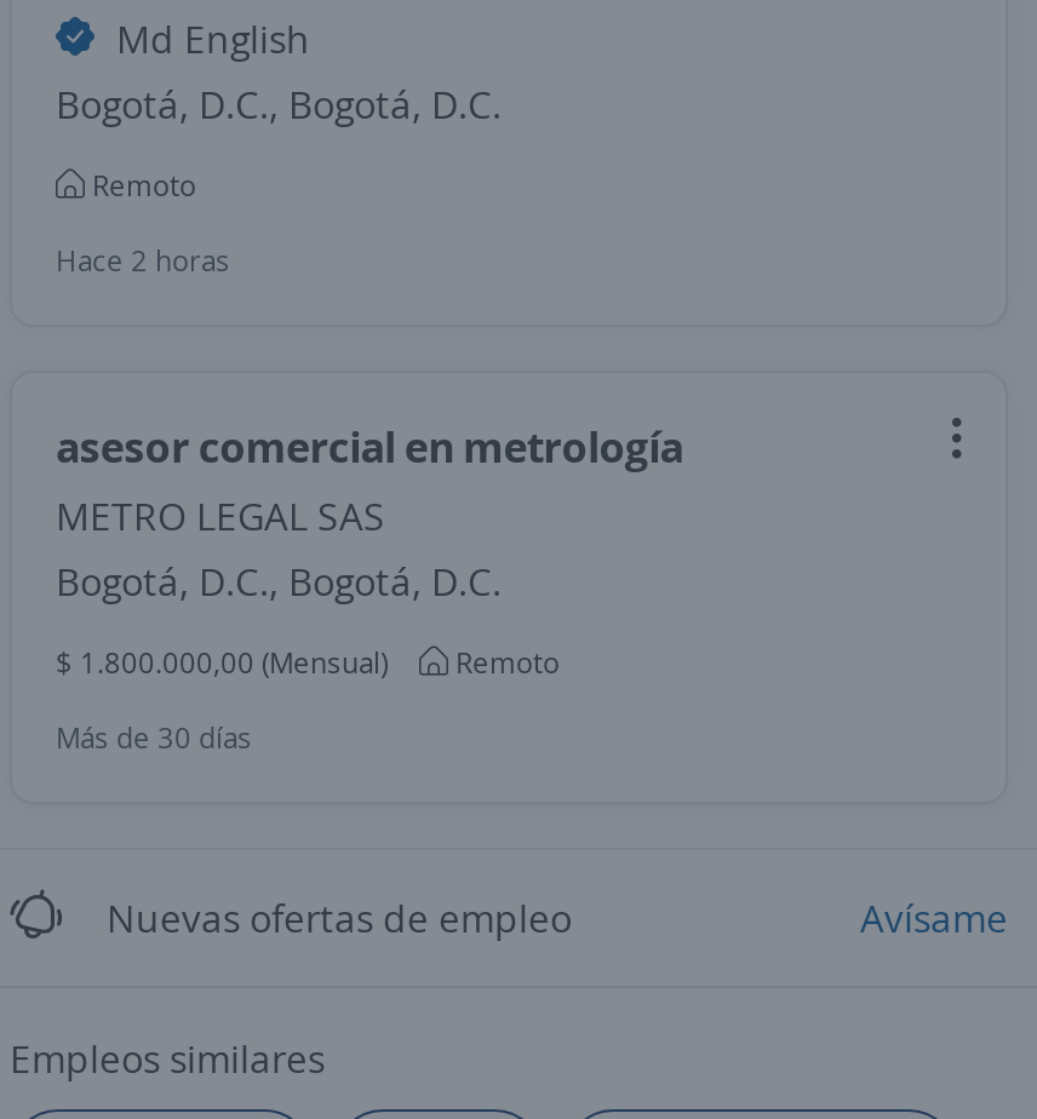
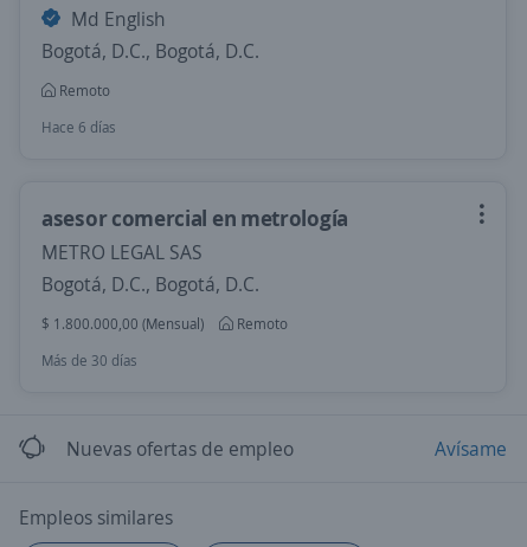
[56,240,230,281] Hace 2 horas -> [41,117,116,137] Hace 6 días

